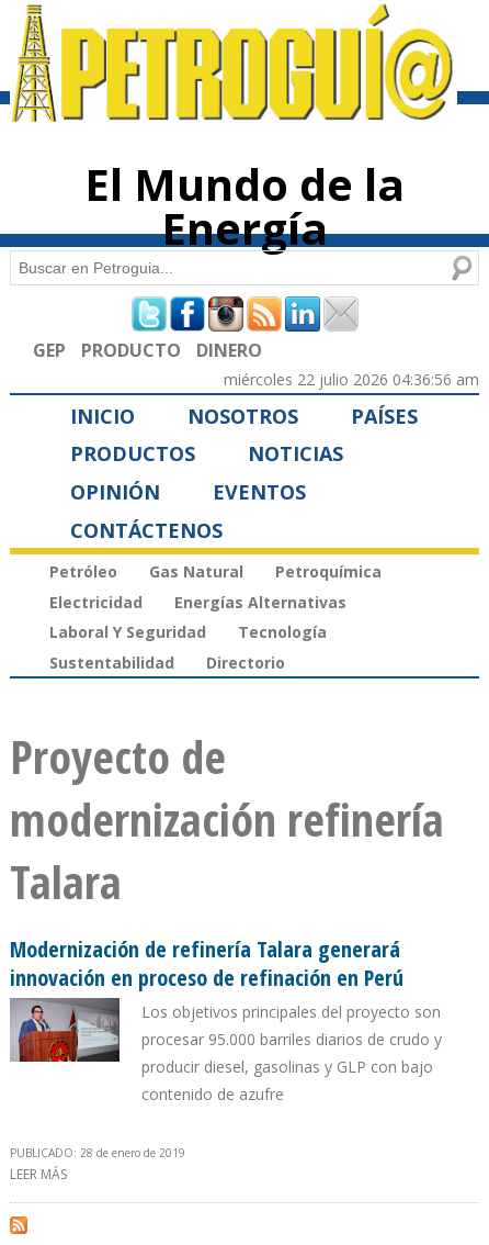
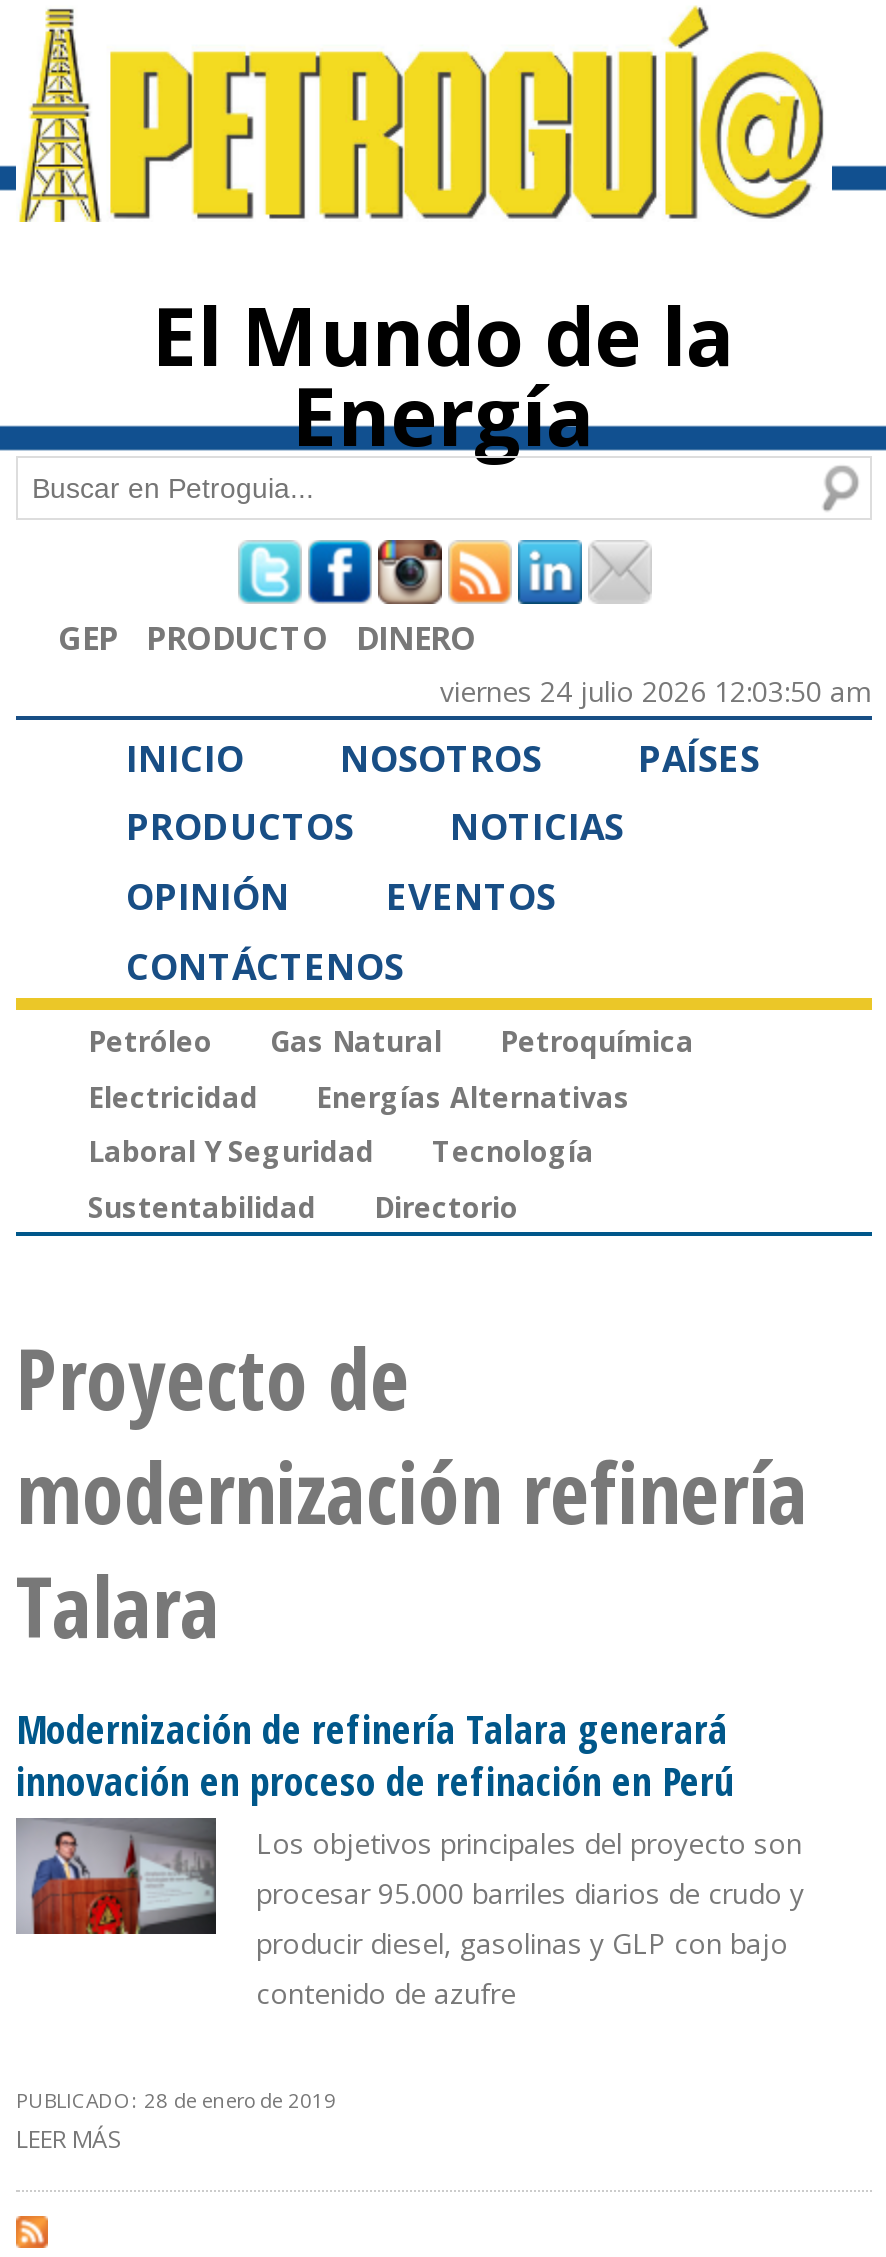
[224,369,479,390] miércoles 22 julio 2026 04:36:56 am -> [440,672,872,710] viernes 24 julio 2026 12:03:50 am

